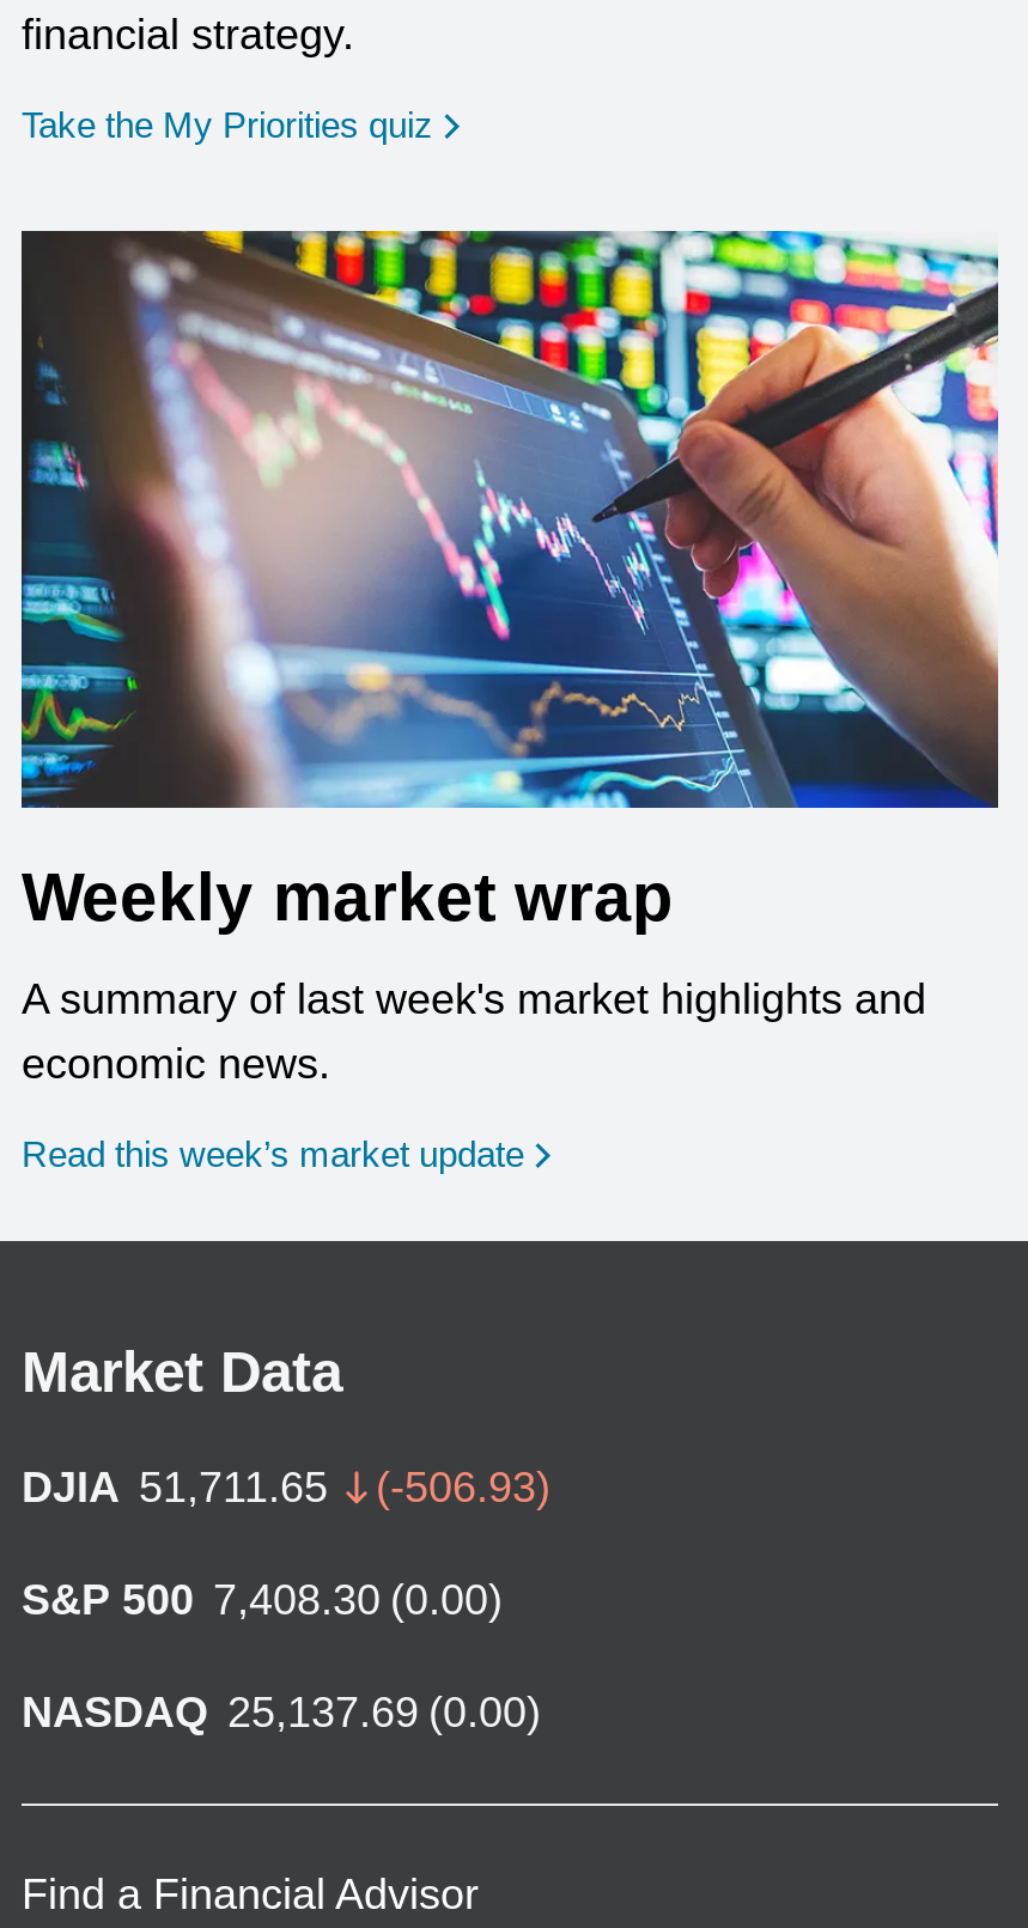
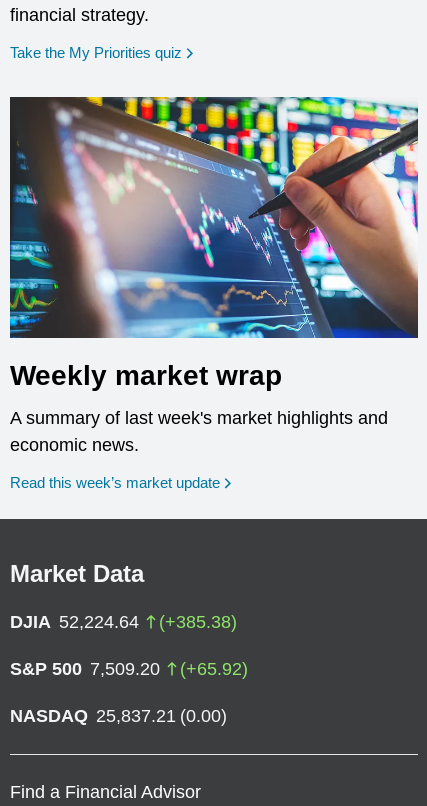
[22,1463,551,1511] DJIA 51,711.65 | (-506.93) -> [10,612,237,632] DJIA 52,224.64 | (+385.38)
[22,1576,503,1624] S&P 500 7,408.30 (0.00) -> [10,659,248,679] S&P 500 7,509.20 | (+65.92)
[22,1688,541,1736] NASDAQ 25,137.69 (0.00) -> [10,706,227,726] NASDAQ 25,837.21 (0.00)

